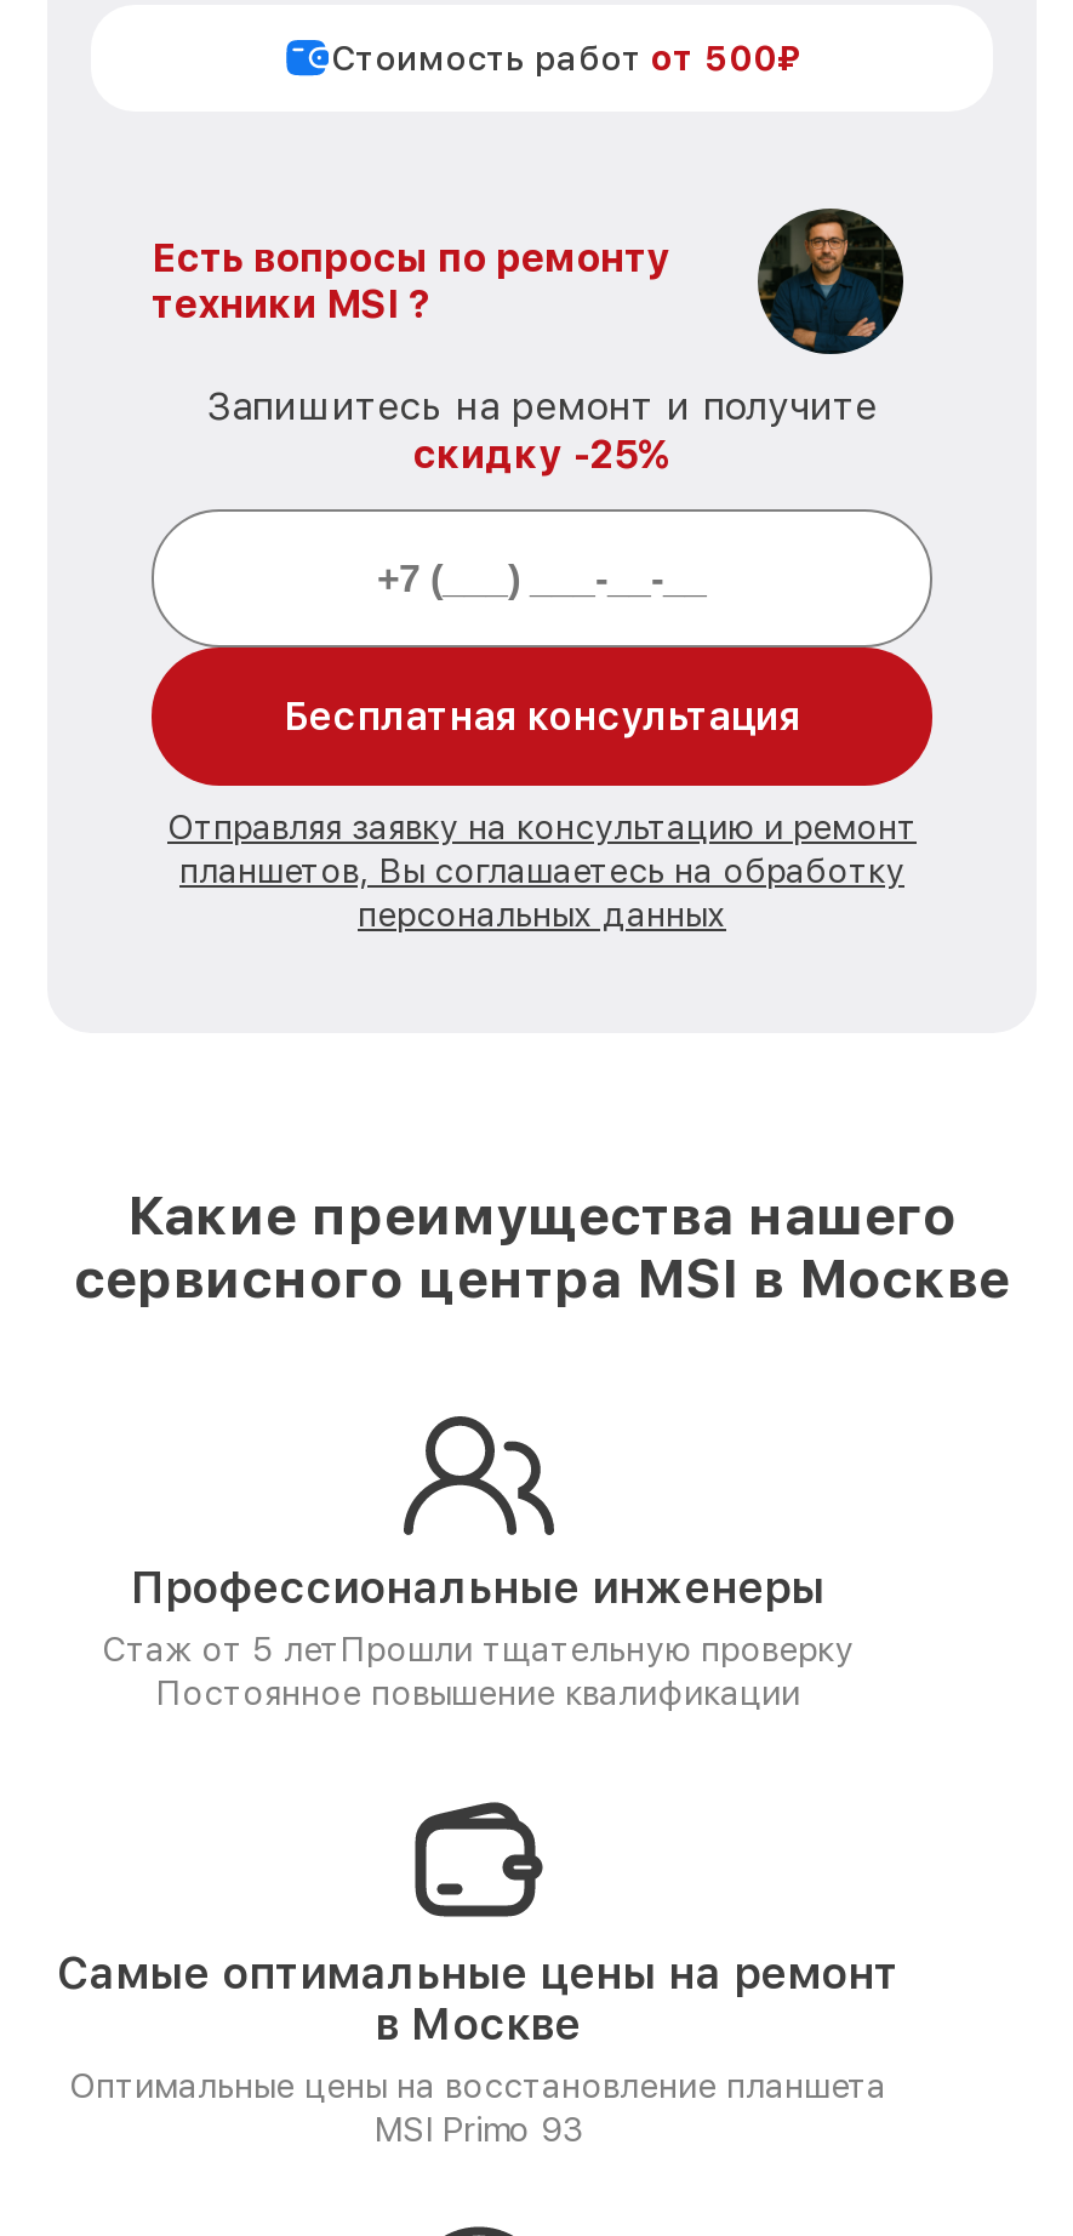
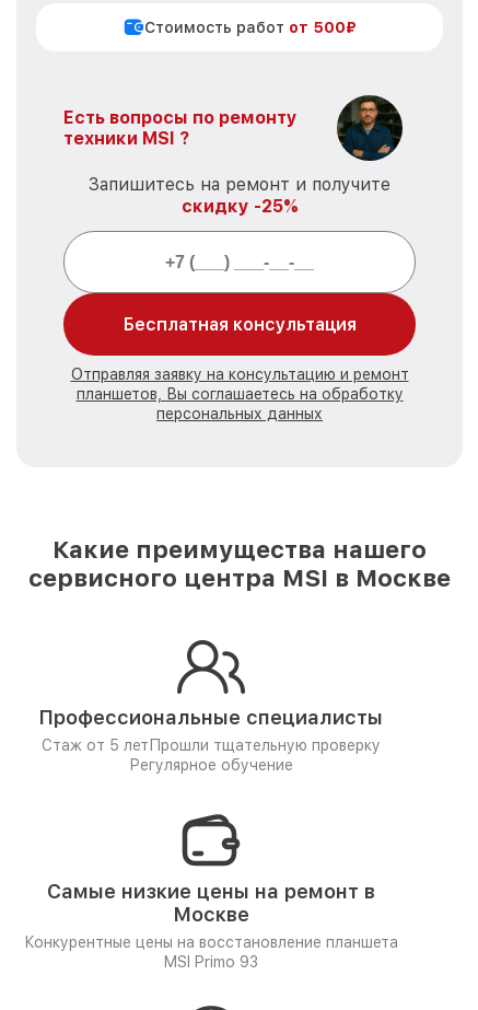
[131,1562,824,1613] Профессиональные инженеры -> [38,706,383,729] Профессиональные специалисты
[155,1673,800,1712] Постоянное повышение квалификации -> [129,756,293,774] Регулярное обучение
[57,1947,898,2105] Самые оптимальные цены на ремонт | в Москве | Оптимальные цены на восстановление планшета -> [24,880,398,951] Самые низкие цены на ремонт в | Москве | Конкурентные цены на восстановление планшета

